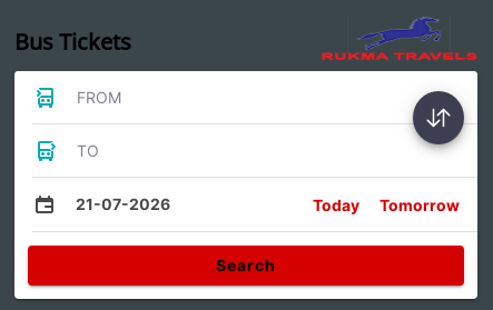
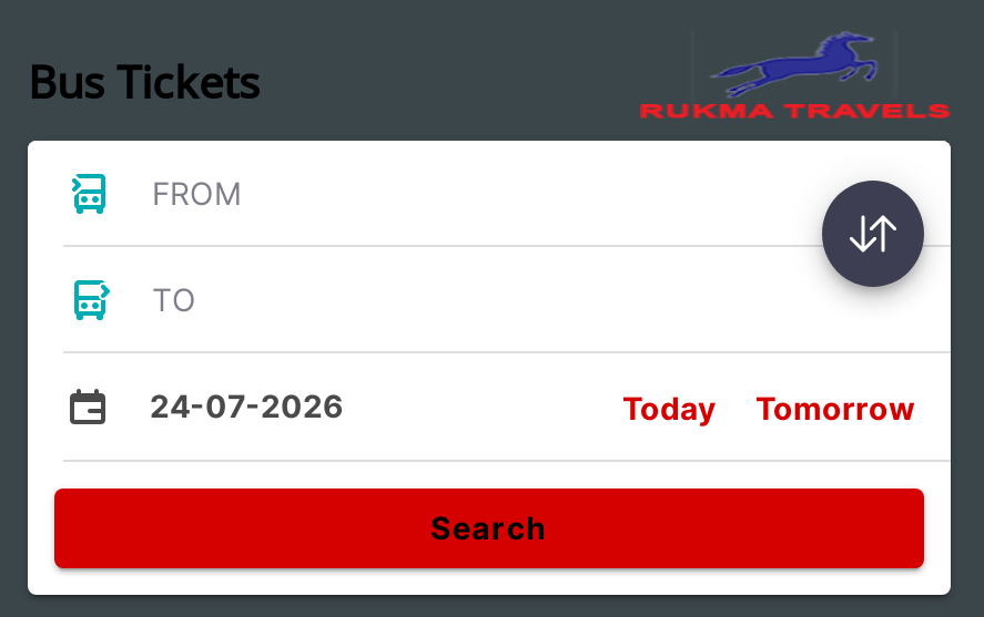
[76,194,170,213] 21-07-2026 -> [150,387,343,424] 24-07-2026

